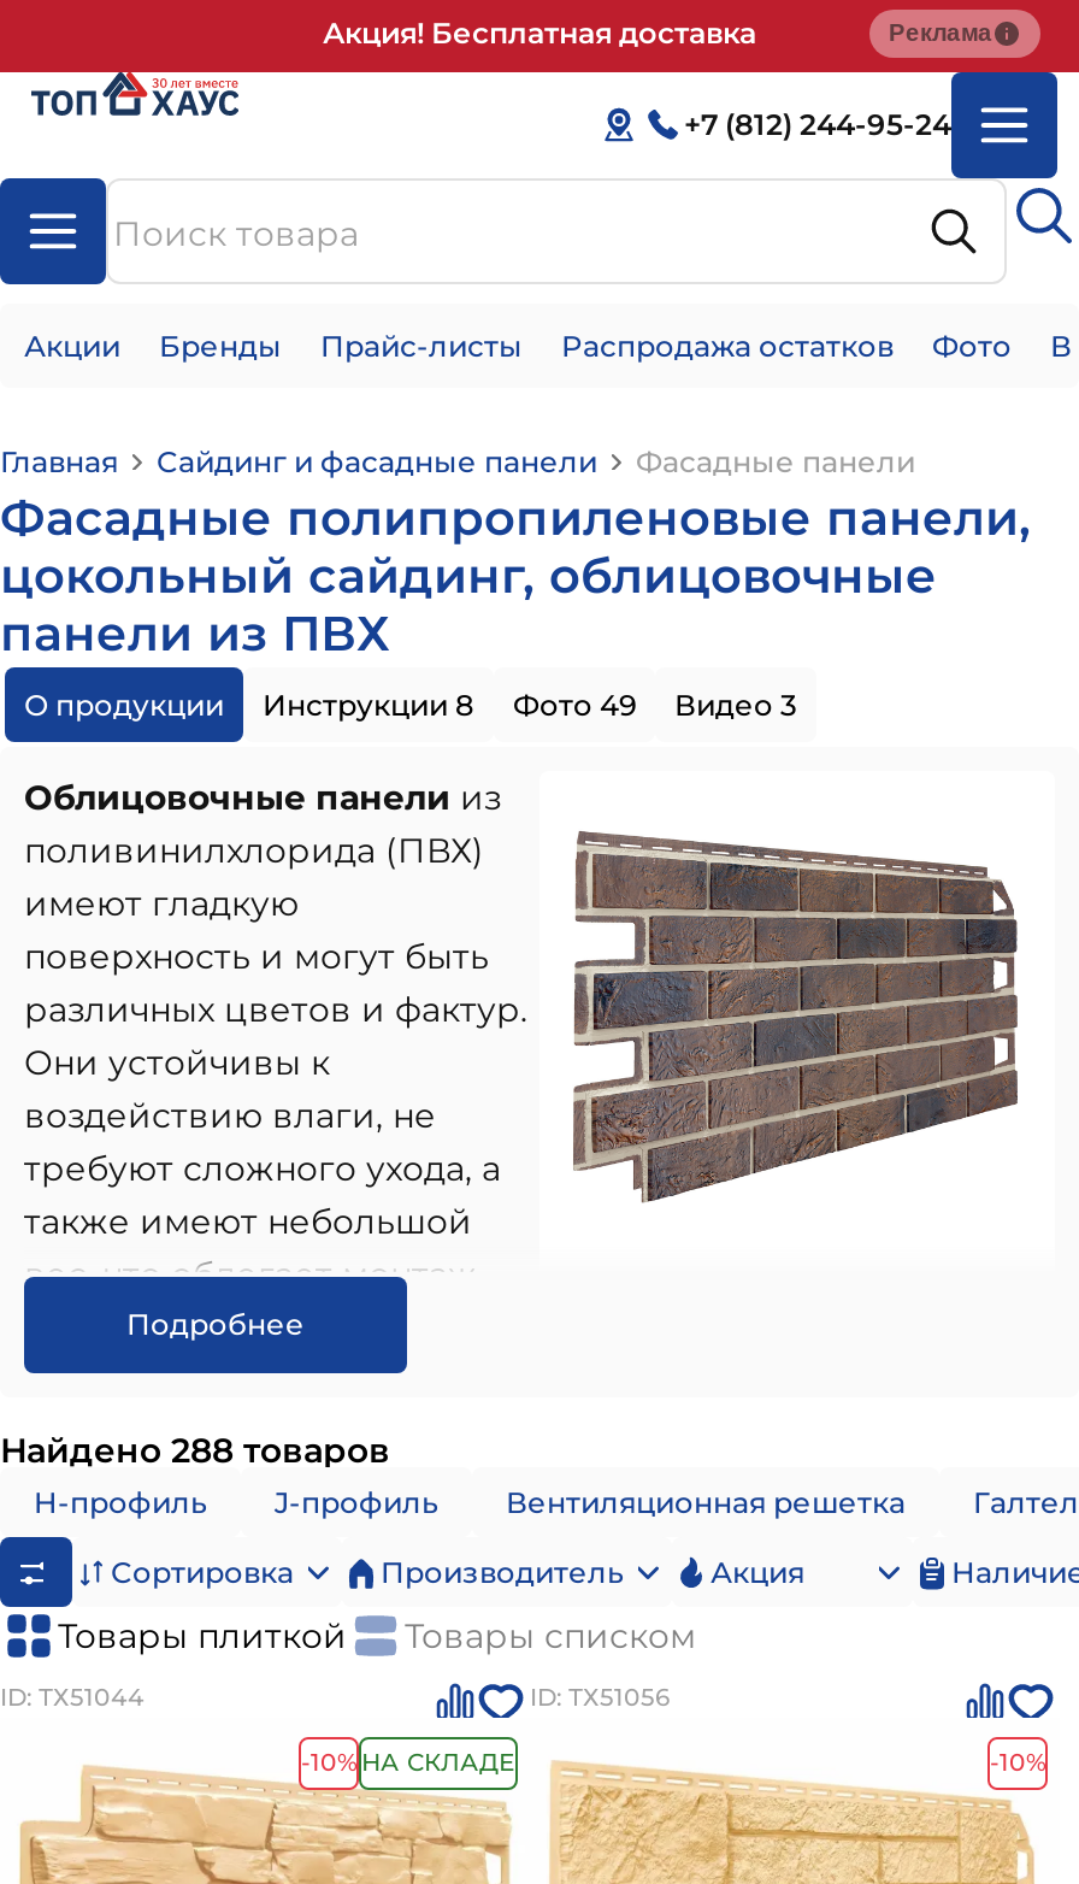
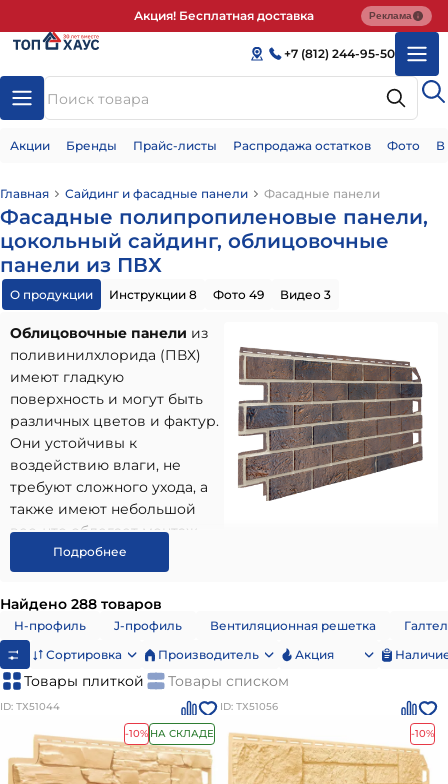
[684,106,951,142] +7 (812) 244-95-24 -> [284,46,395,61] +7 (812) 244-95-50

